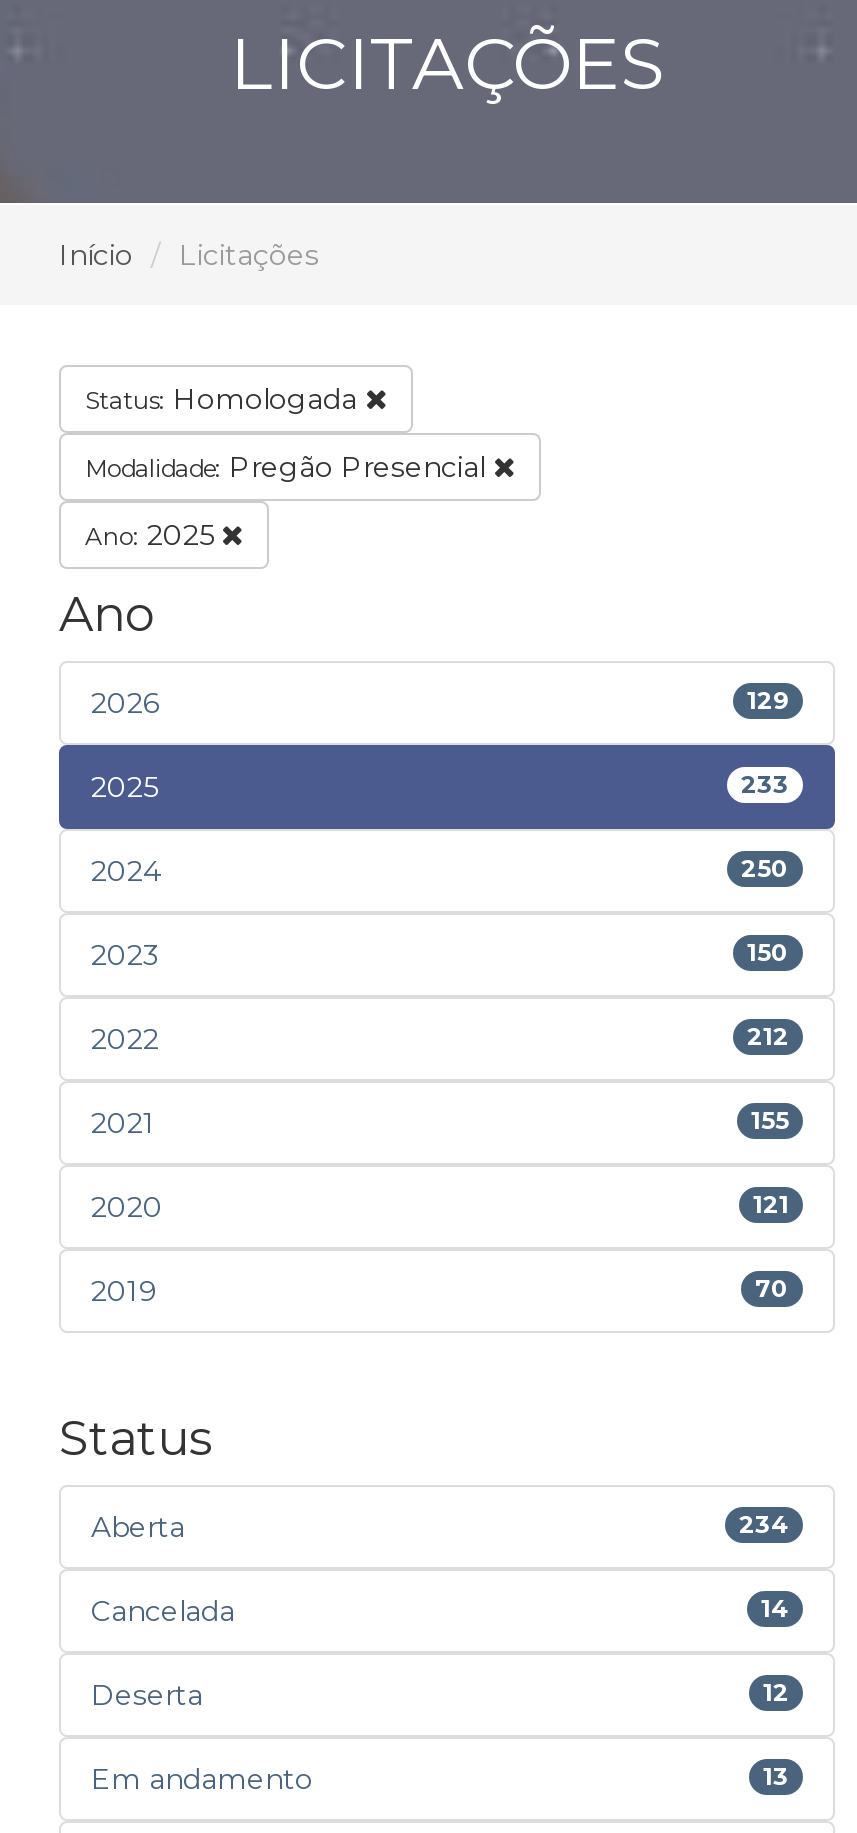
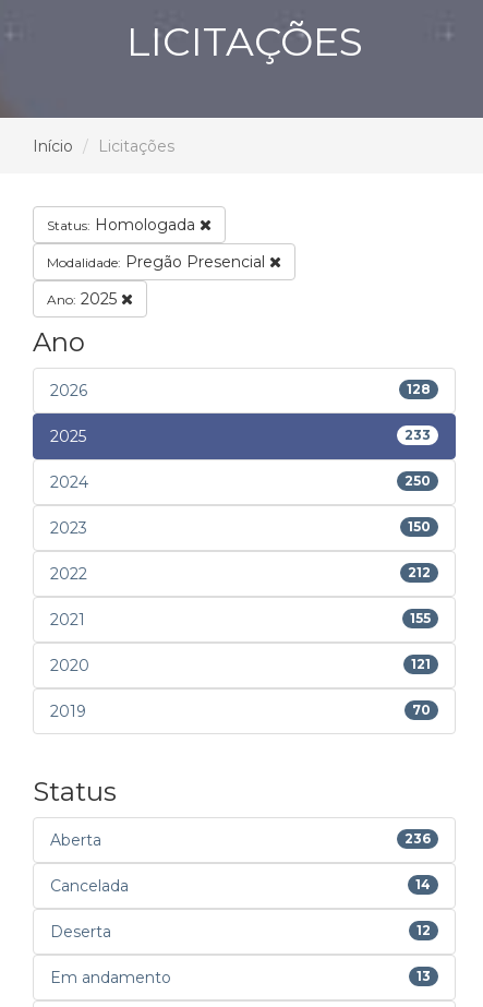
[747,685,789,715] 129 -> [407,381,431,397] 128
[739,1509,789,1539] 234 -> [404,830,431,847] 236

